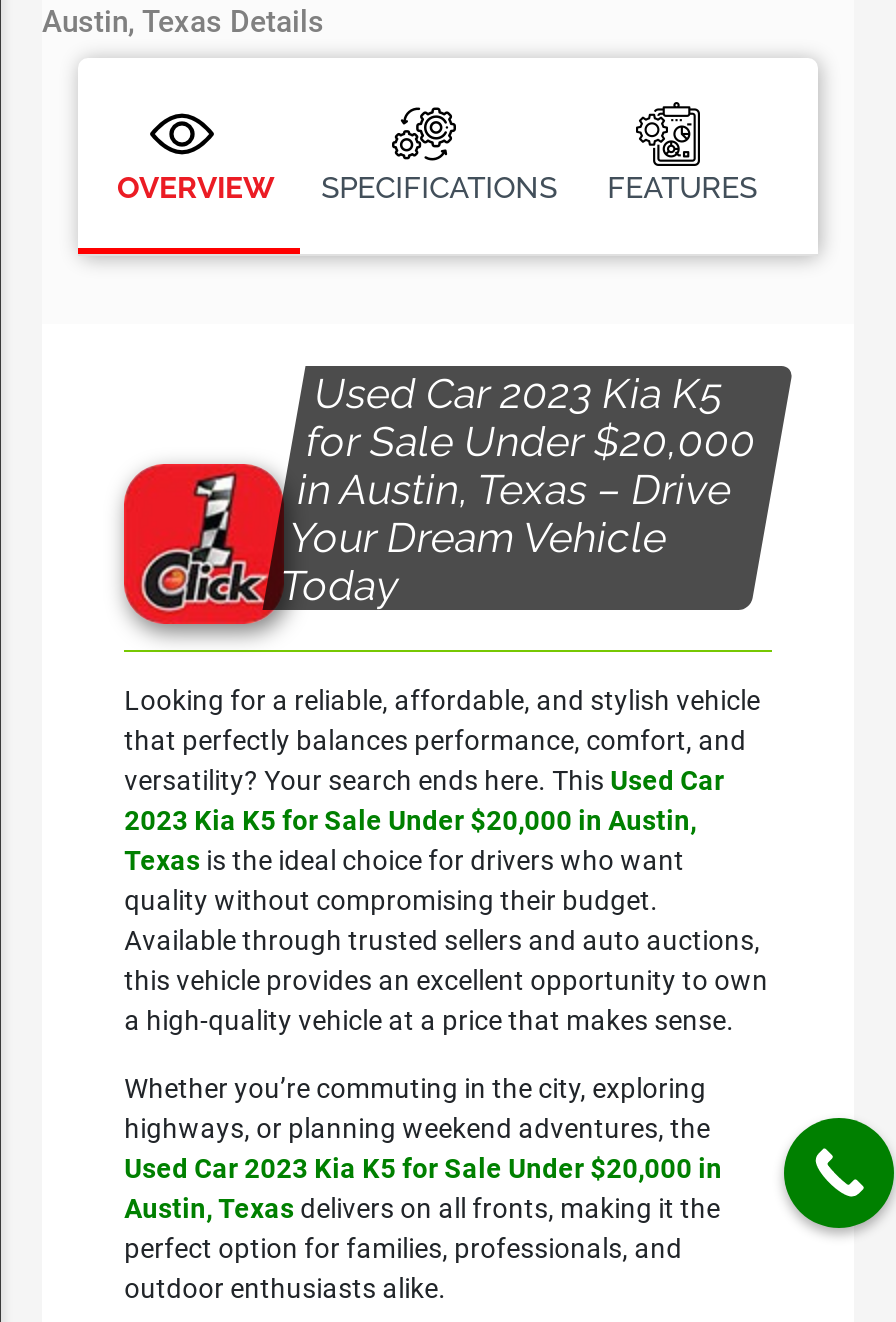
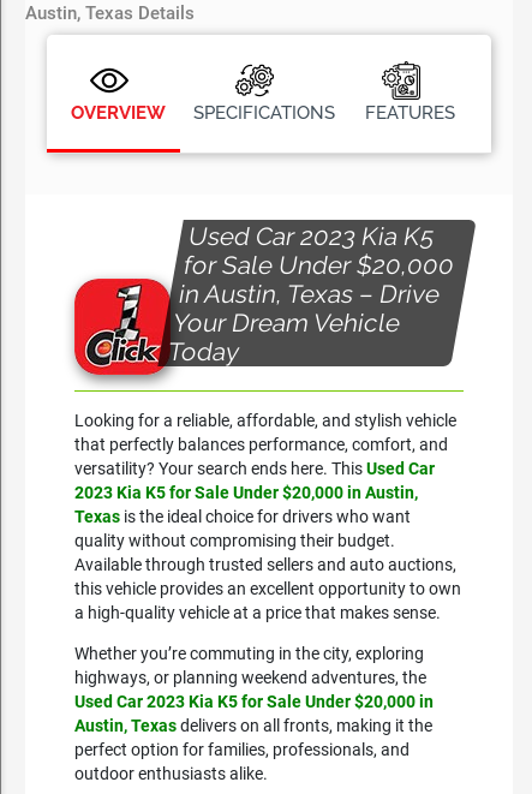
[780,1116,890,1236] [image] -> none

